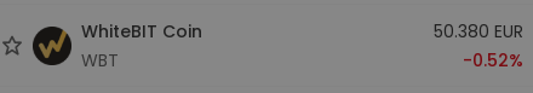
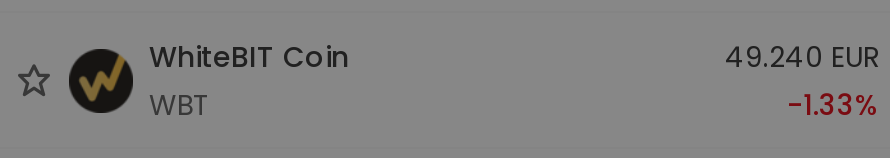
[434,19,523,72] 50.380 EUR | -0.52% -> [725,36,879,124] 49.240 EUR | -1.33%

